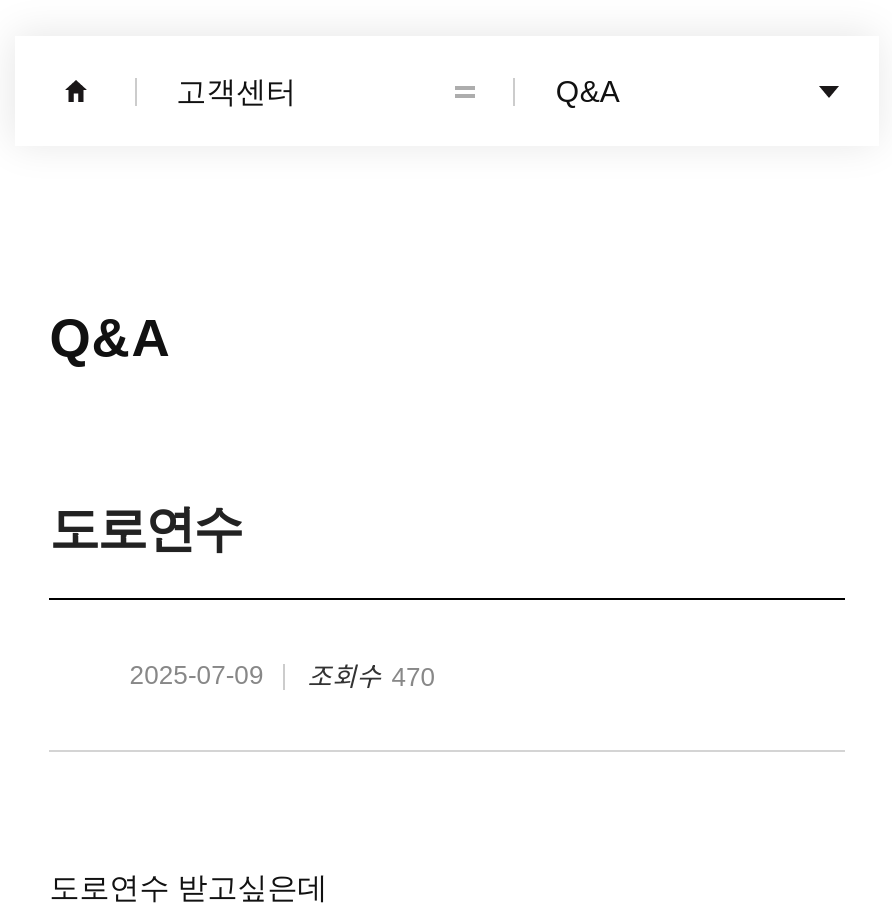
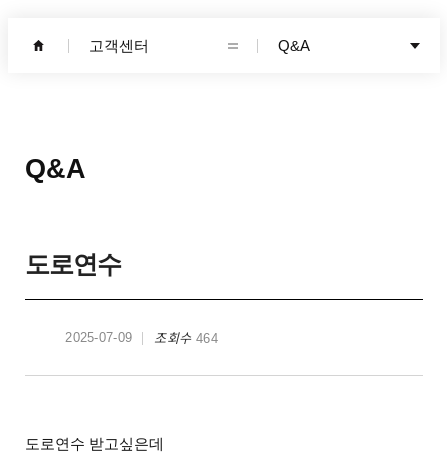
[130,655,435,693] 2025-07-09 조회수 470 -> [65,327,218,346] 2025-07-09 조회수 464

